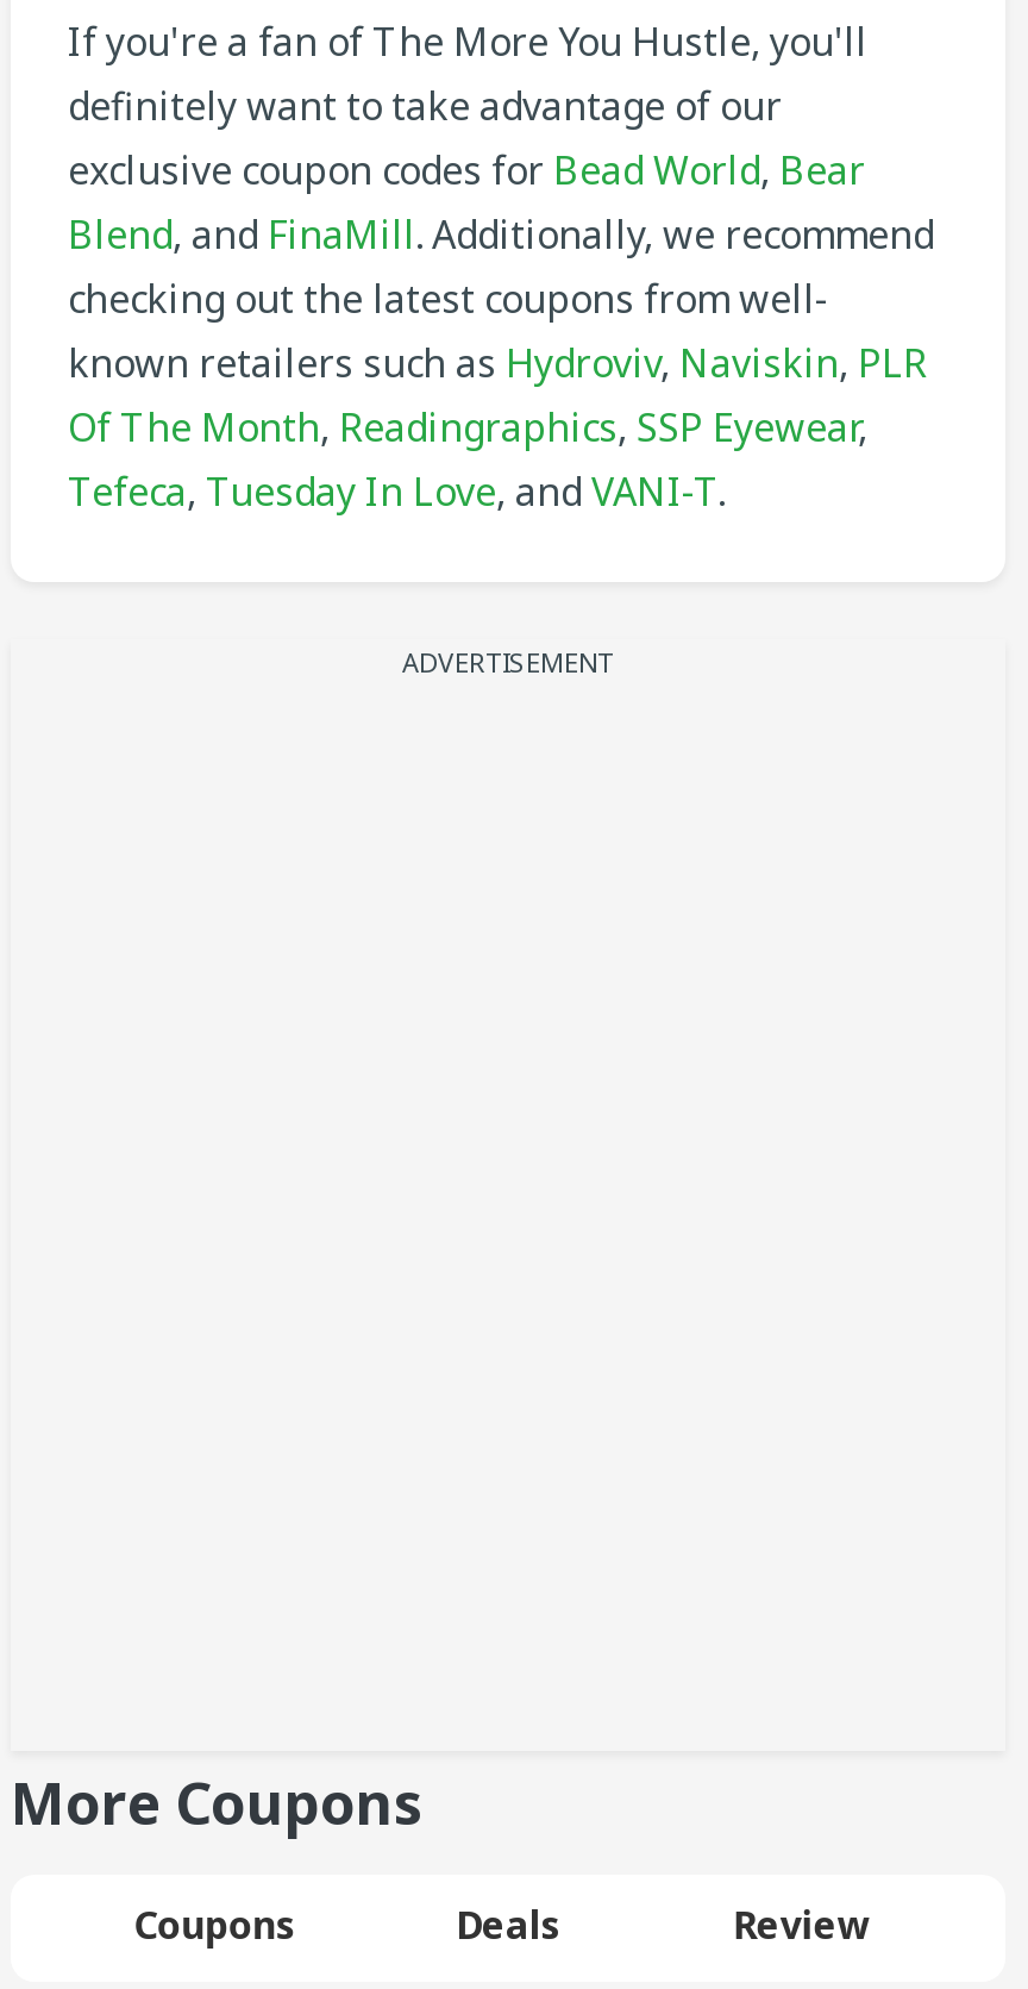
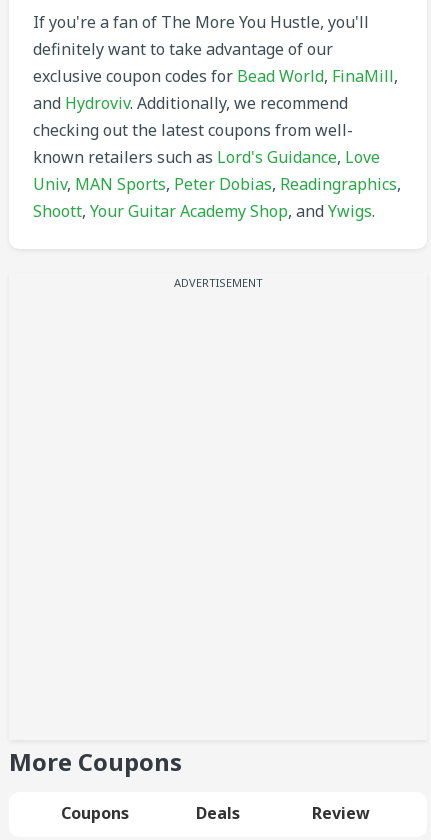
[68,144,934,260] exclusive coupon codes for Bead World, Bear | Blend, and FinaMill. Additionally, we recommend -> [33,65,398,114] exclusive coupon codes for Bead World, FinaMill, | and Hydroviv. Additionally, we recommend
[68,337,927,518] known retailers such as Hydroviv, Naviskin, PLR | Of The Month, Readingraphics, SSP Eyewear, | Tefeca, Tuesday In Love, and VANI-T. -> [33,146,401,222] known retailers such as Lord's Guidance, Love | Univ, MAN Sports, Peter Dobias, Readingraphics, | Shoott, Your Guitar Academy Shop, and Ywigs.

